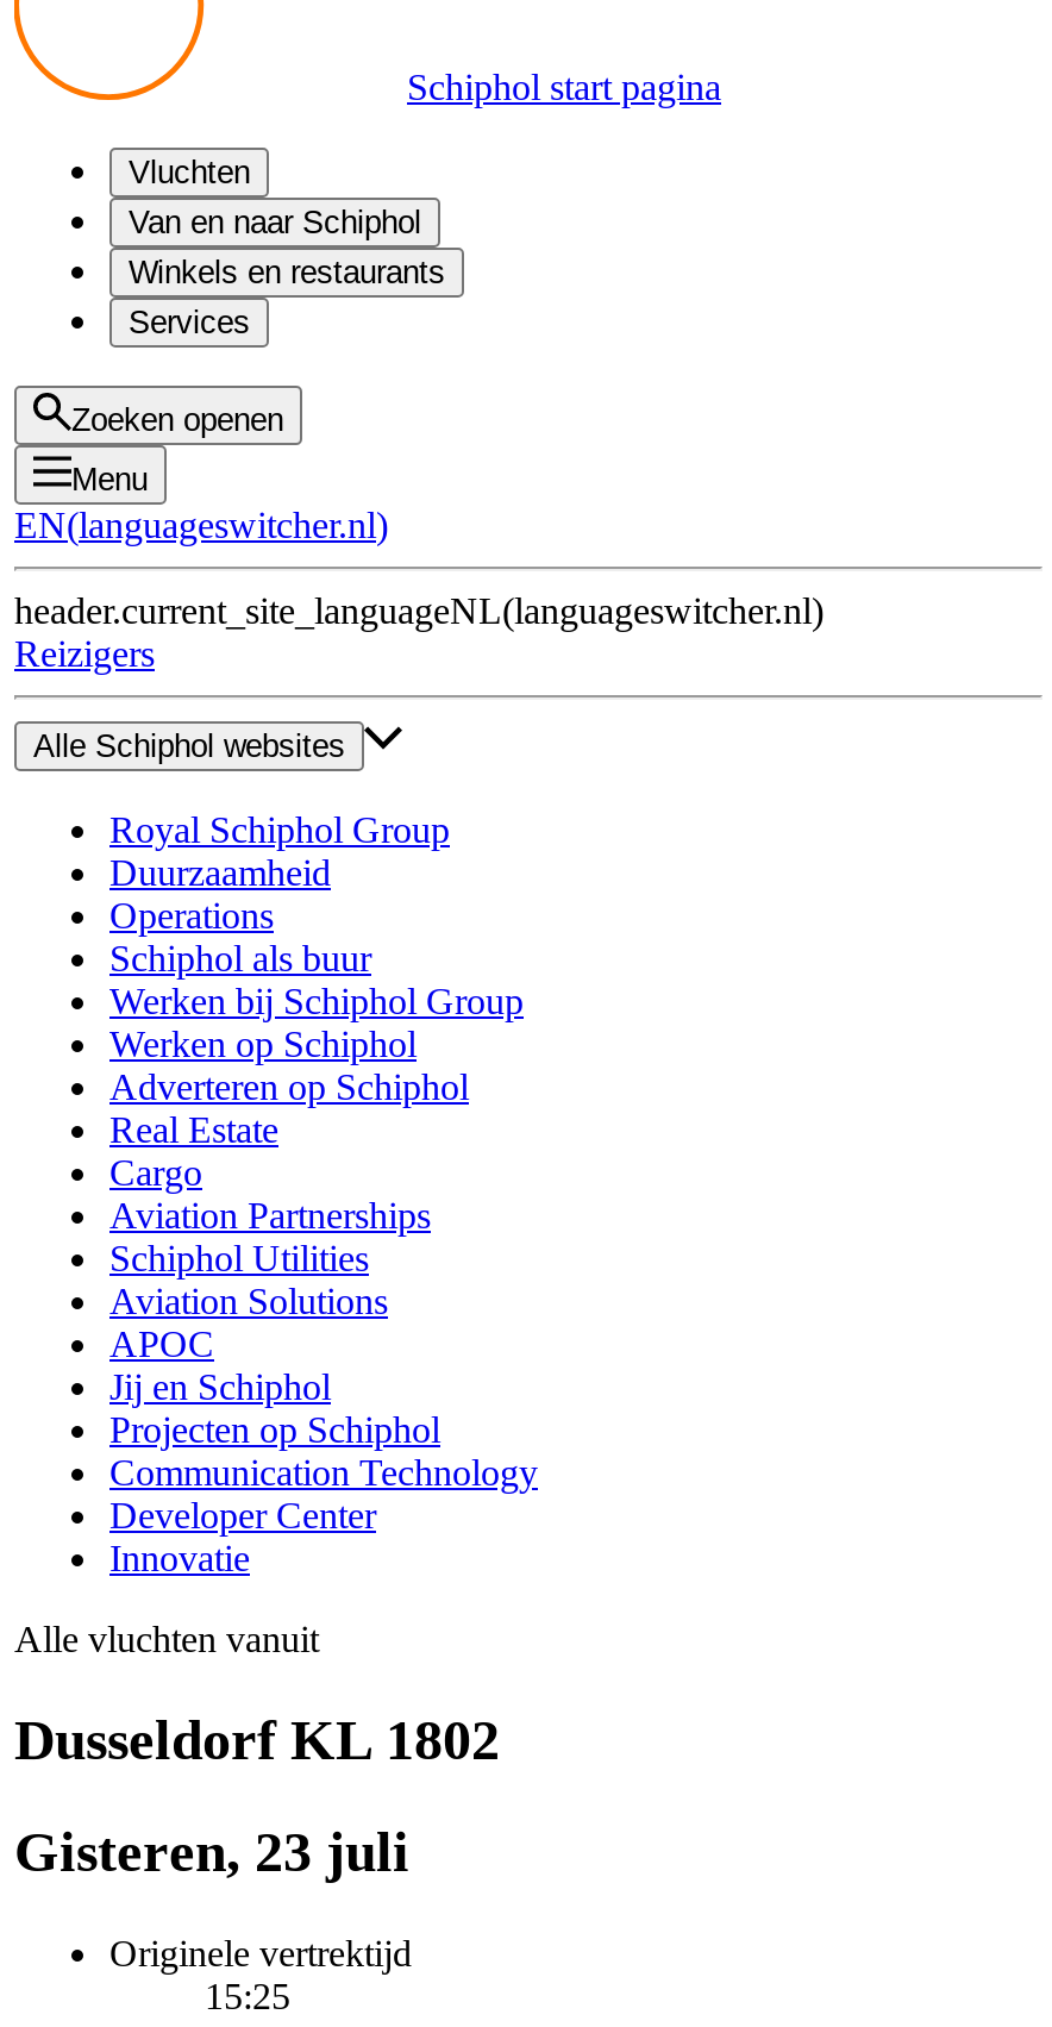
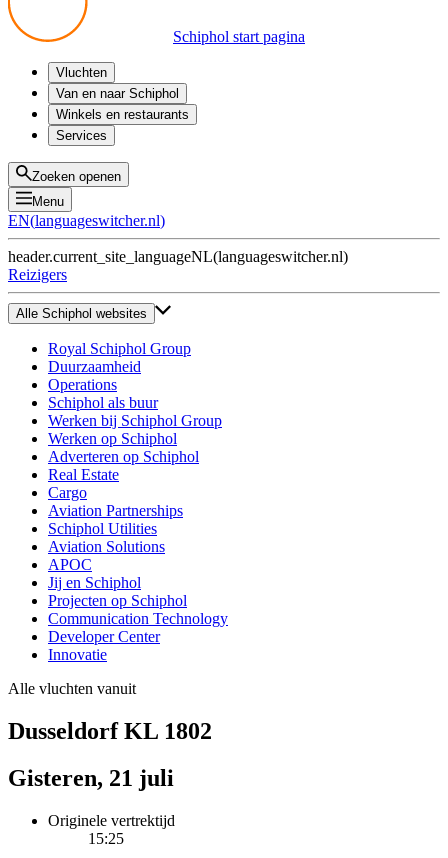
[14,1821,409,1883] Gisteren, 23 juli -> [8,765,174,791] Gisteren, 21 juli

